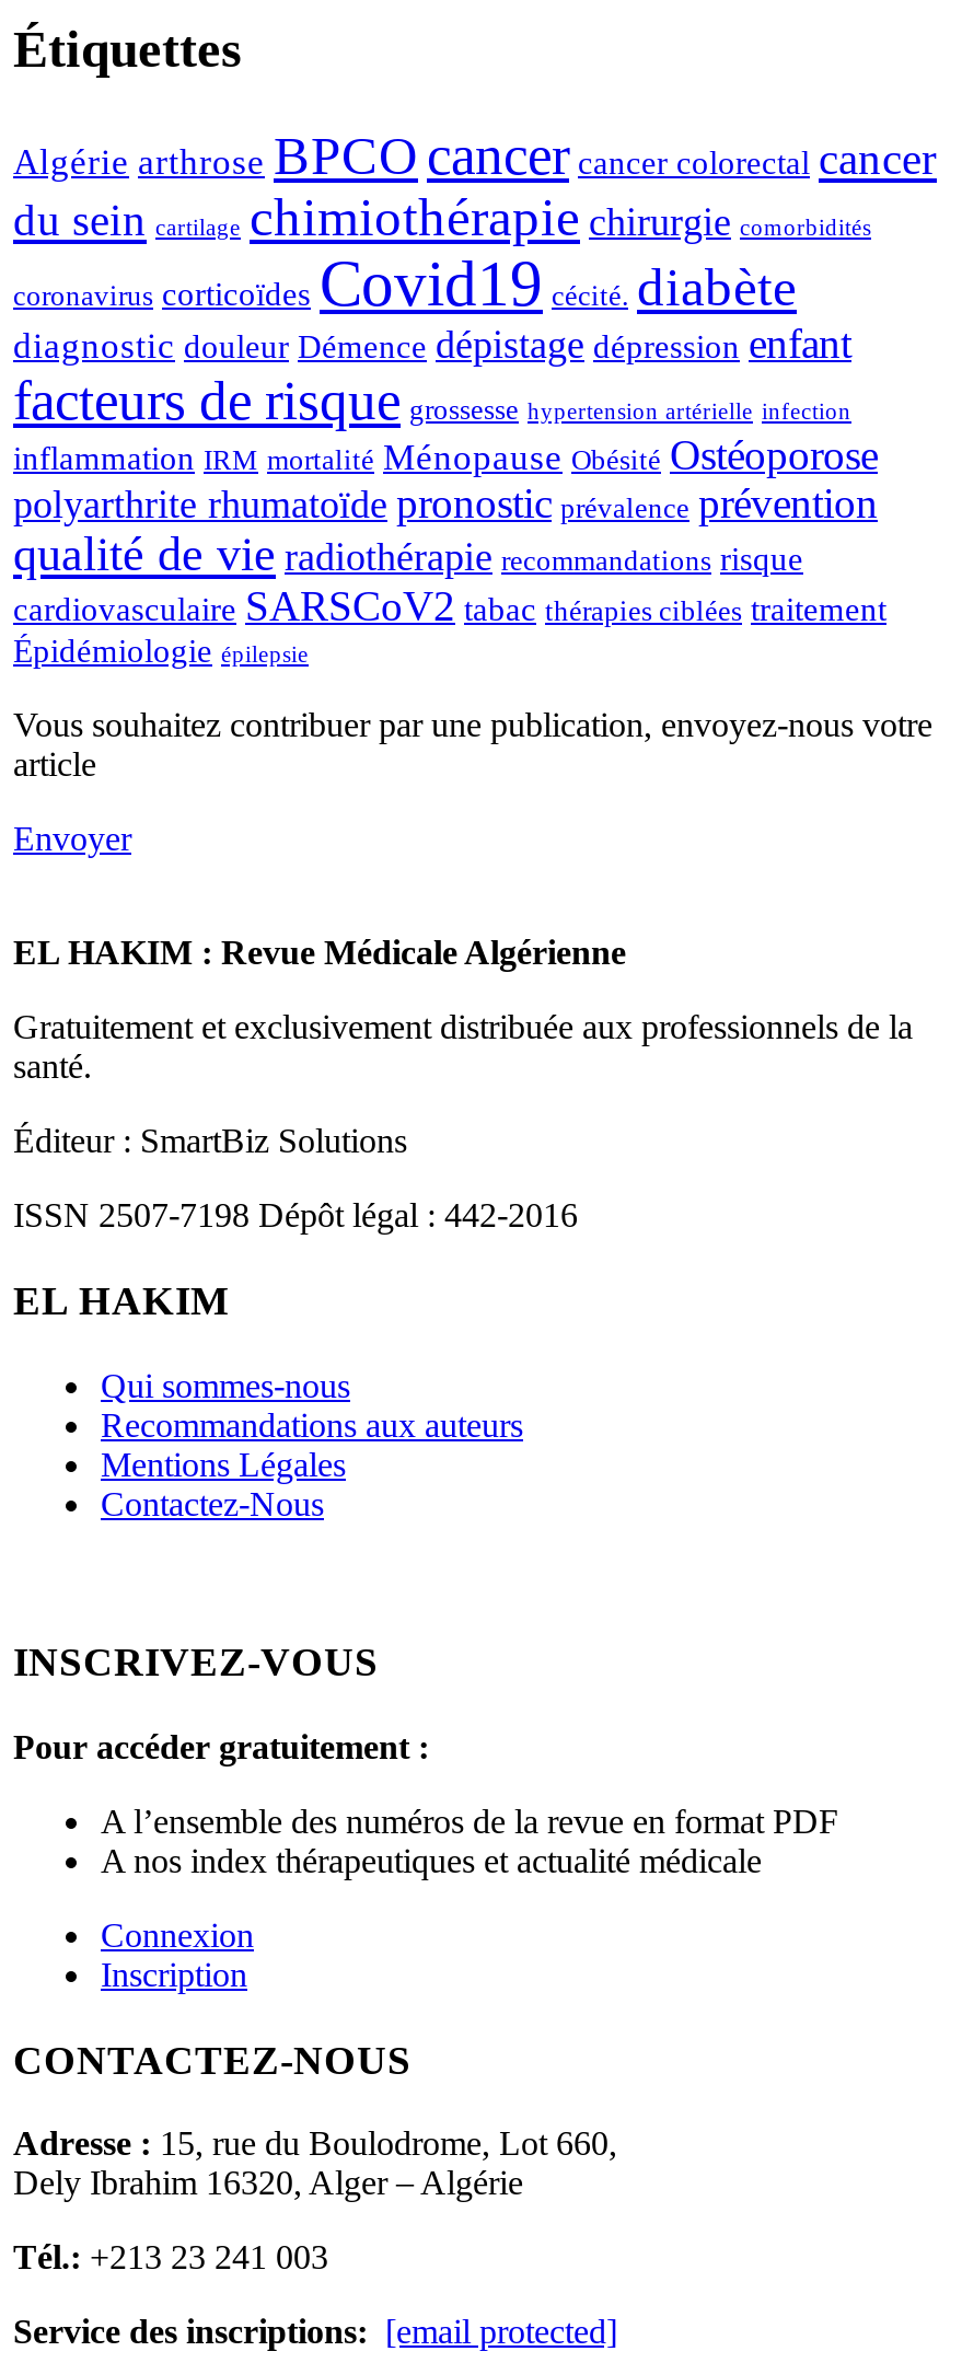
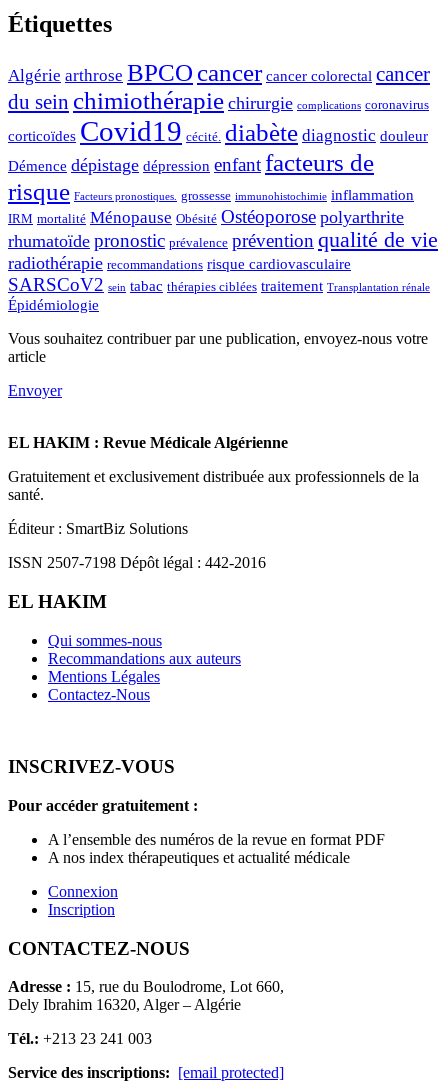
[13,187,886,669] du sein cartilage chimiothérapie chirurgie comorbidités | coronavirus corticoïdes Covid19 cécité. diabète | diagnostic douleur Démence dépistage dépression enfant | facteurs de risque grossesse hypertension artérielle infection | inflammation IRM mortalité Ménopause Obésité Ostéoporose | polyarthrite rhumatoïde pronostic prévalence prévention | qualité de vie radiothérapie recommandations risque | cardiovasculaire SARSCoV2 tabac thérapies ciblées traitement | Épidémiologie épilepsie -> [8,87,438,313] du sein chimiothérapie chirurgie complications coronavirus | corticoïdes Covid19 cécité. diabète diagnostic douleur | Démence dépistage dépression enfant facteurs de | risque Facteurs pronostiques. grossesse immunohistochimie inflammation | IRM mortalité Ménopause Obésité Ostéoporose polyarthrite | rhumatoïde pronostic prévalence prévention qualité de vie | radiothérapie recommandations risque cardiovasculaire | SARSCoV2 sein tabac thérapies ciblées traitement Transplantation rénale | Épidémiologie

